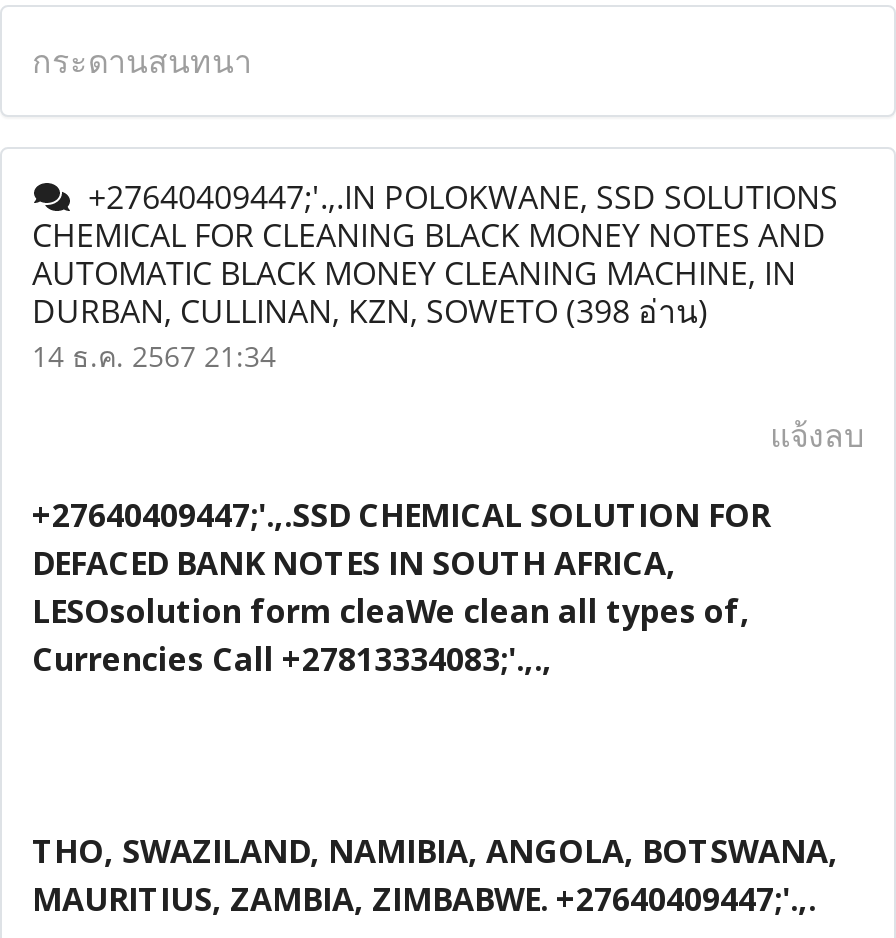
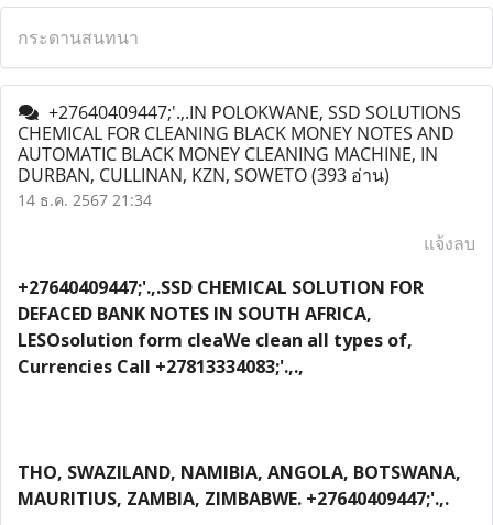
[32,289,708,333] DURBAN, CULLINAN, KZN, SOWETO (398 อ่าน) -> [18,163,390,187] DURBAN, CULLINAN, KZN, SOWETO (393 อ่าน)

